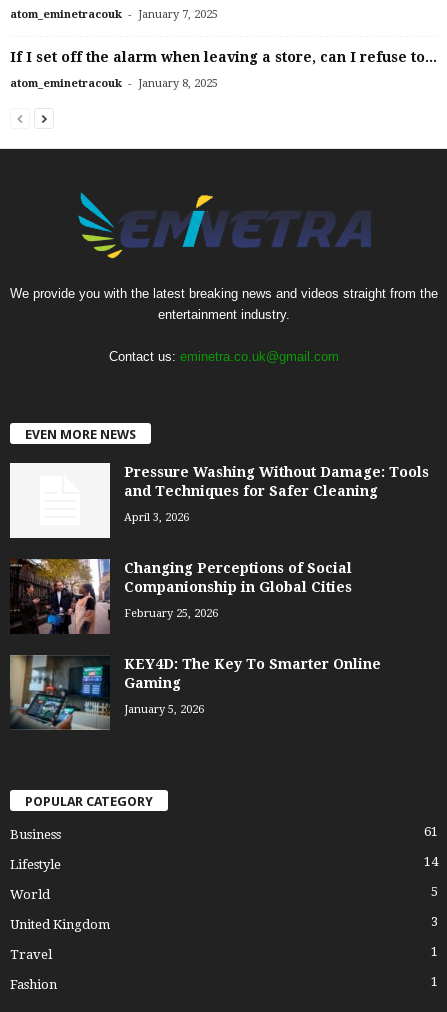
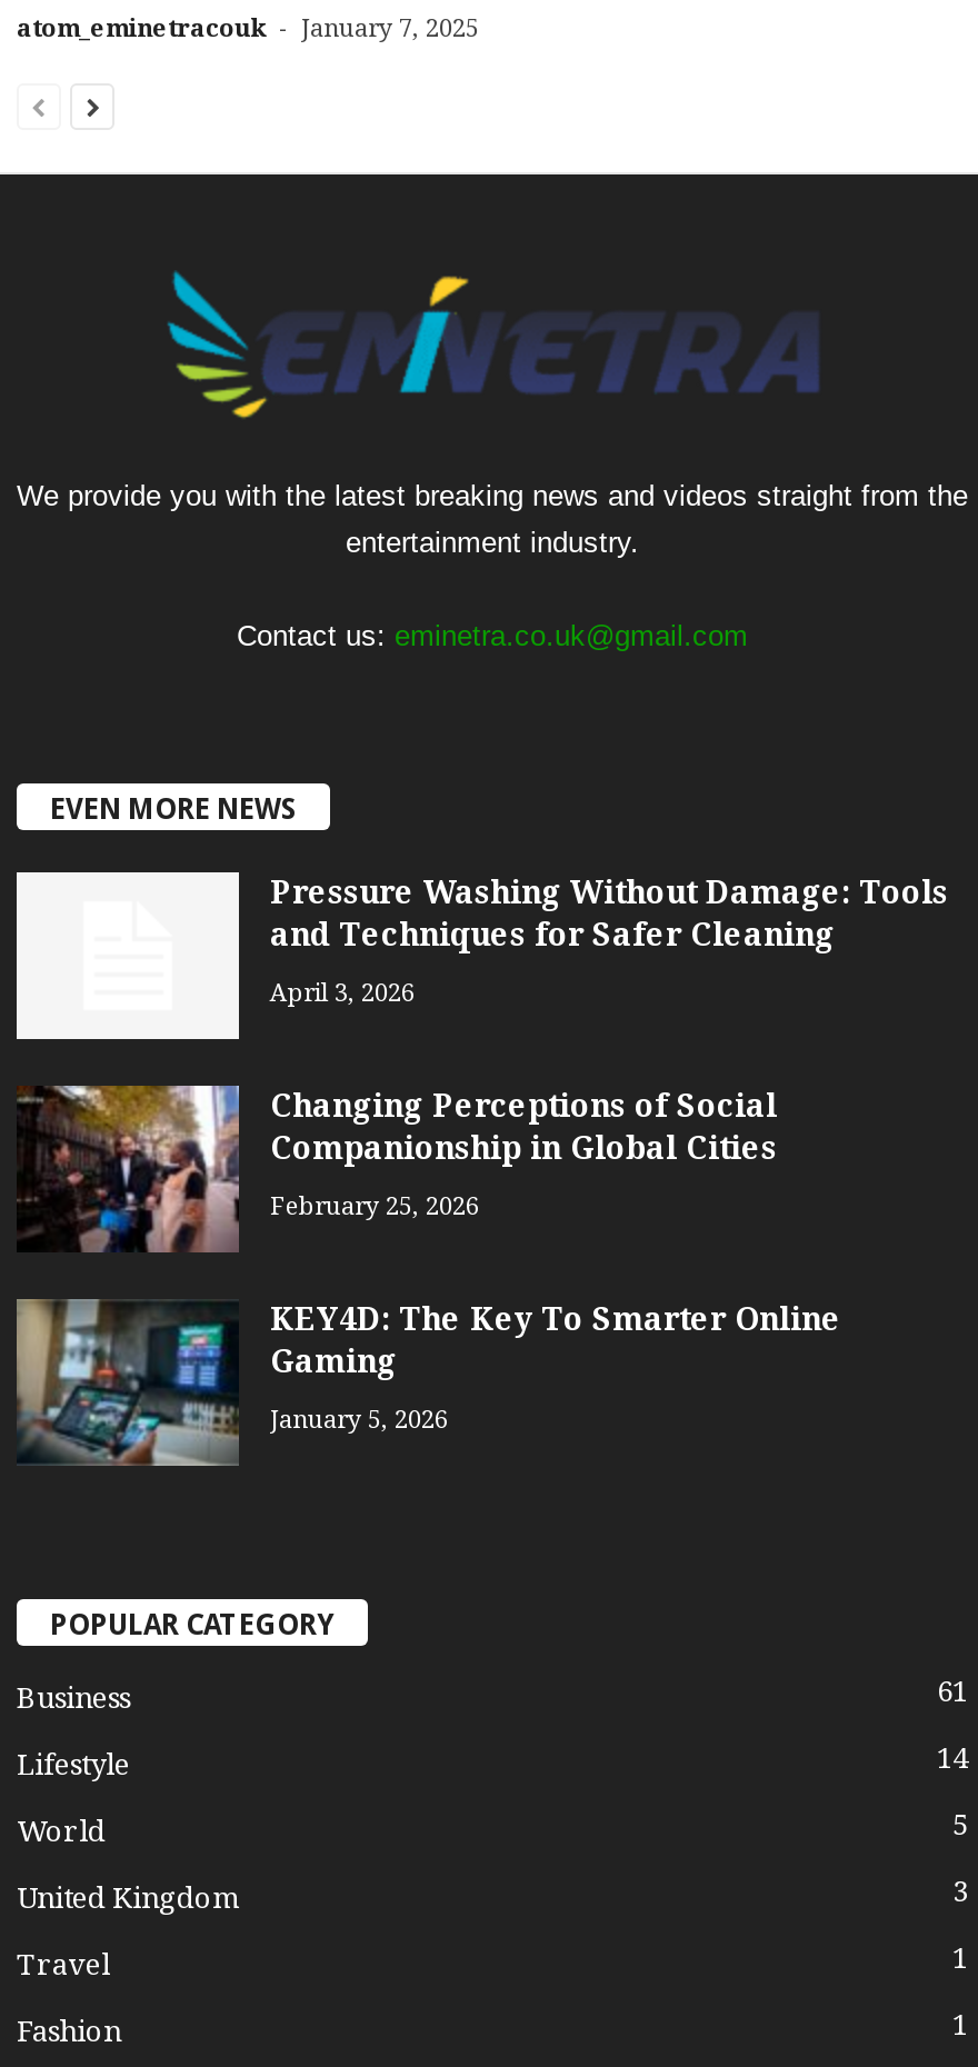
[10,49,437,90] If I set off the alarm when leaving a store, can I refuse to... | atom_eminetracouk - January 8, 2025 -> none

